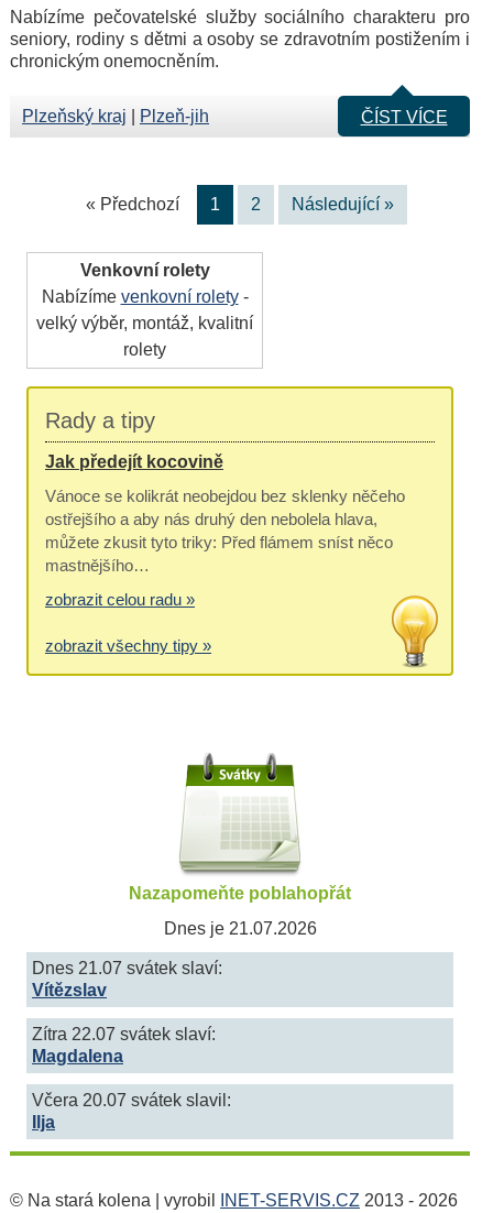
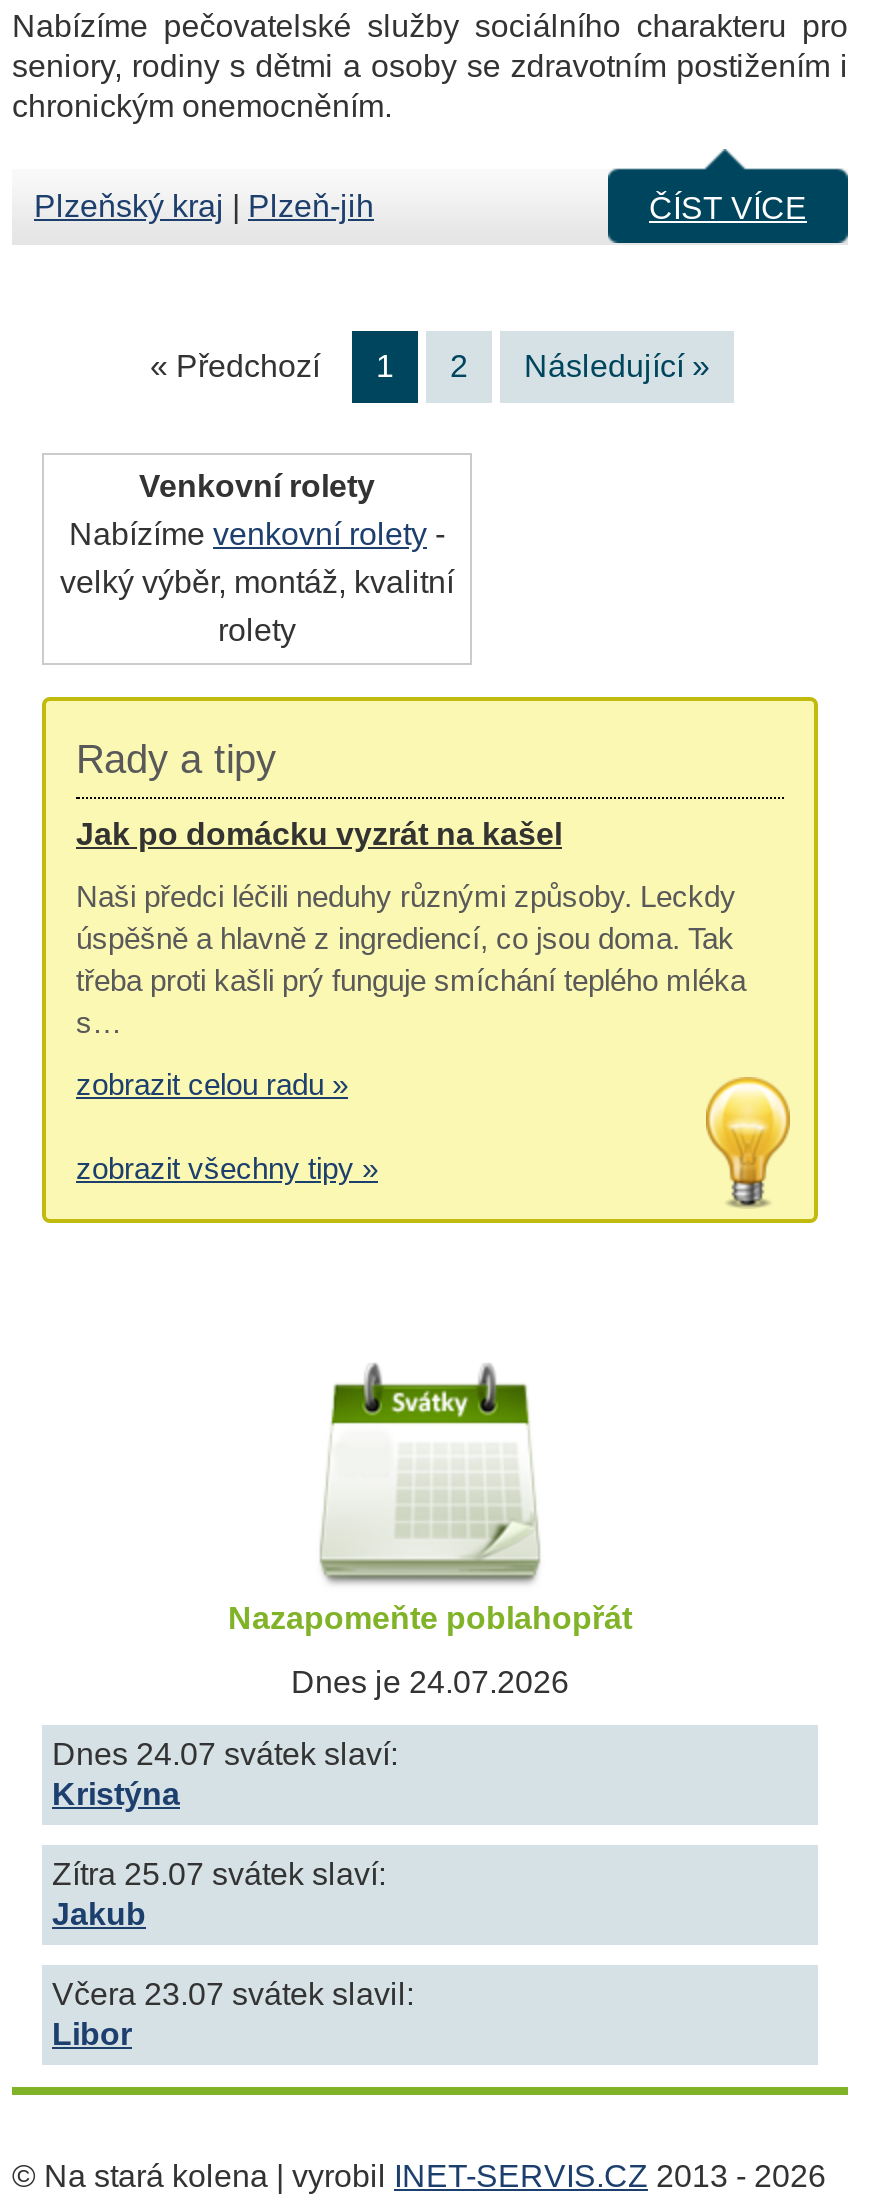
[45,452,223,471] Jak předejít kocovině -> [76,817,562,851] Jak po domácku vyzrát na kašel
[45,487,405,575] Vánoce se kolikrát neobejdou bez sklenky něčeho | ostřejšího a aby nás druhý den nebolela hlava, | můžete zkusit tyto triky: Před flámem sníst něco | mastnějšího… -> [76,879,746,1039] Naši předci léčili neduhy různými způsoby. Leckdy | úspěšně a hlavně z ingrediencí, co jsou doma. Tak | třeba proti kašli prý funguje smíchání teplého mléka | s…
[163,919,316,938] Dnes je 21.07.2026 -> [291,1665,569,1699] Dnes je 24.07.2026
[32,959,222,999] Dnes 21.07 svátek slaví: | Vítězslav -> [52,1737,398,1811] Dnes 24.07 svátek slaví: | Kristýna
[32,1025,216,1066] Zítra 22.07 svátek slaví: | Magdalena -> [52,1857,386,1931] Zítra 25.07 svátek slaví: | Jakub
[32,1091,231,1132] Včera 20.07 svátek slavil: | Ilja -> [52,1977,414,2051] Včera 23.07 svátek slavil: | Libor

